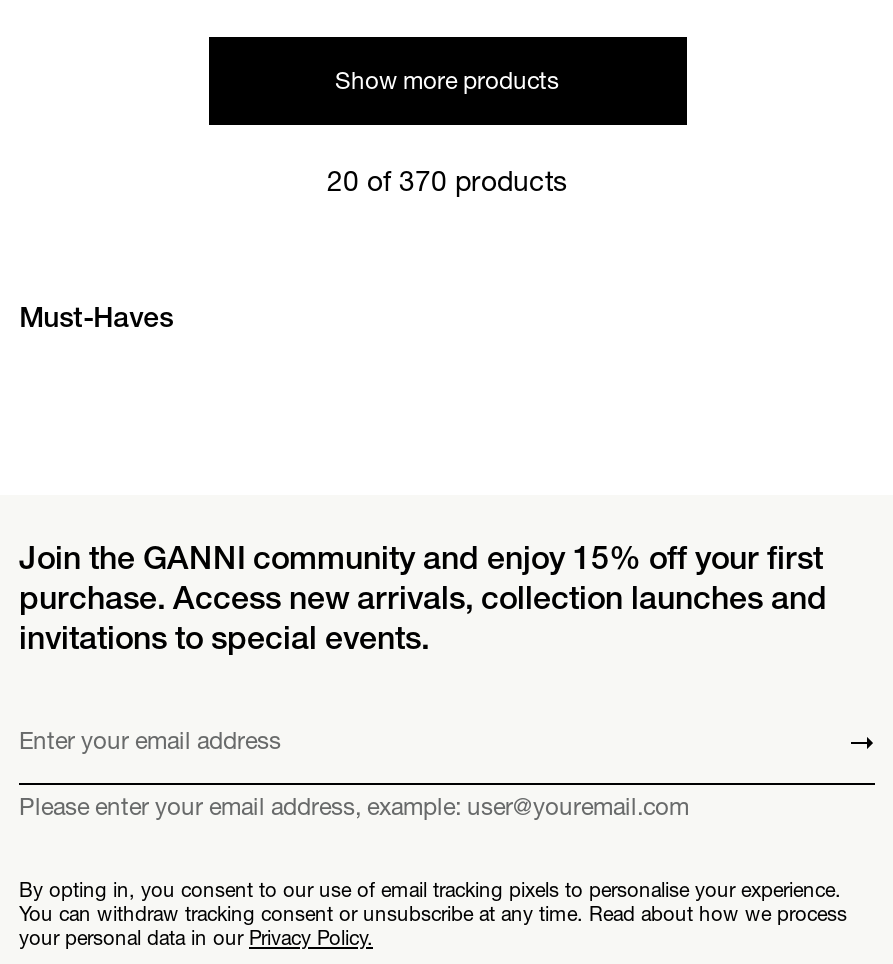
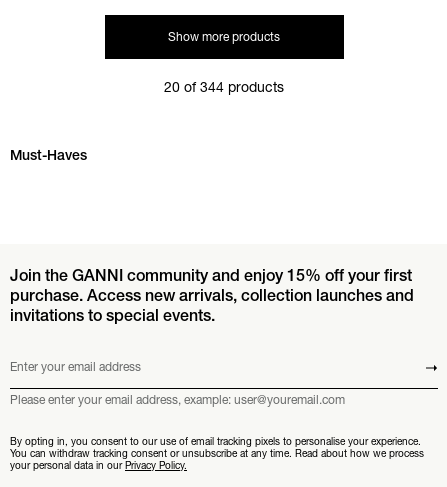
[327,163,567,199] 20 of 370 products -> [164,78,284,96] 20 of 344 products

